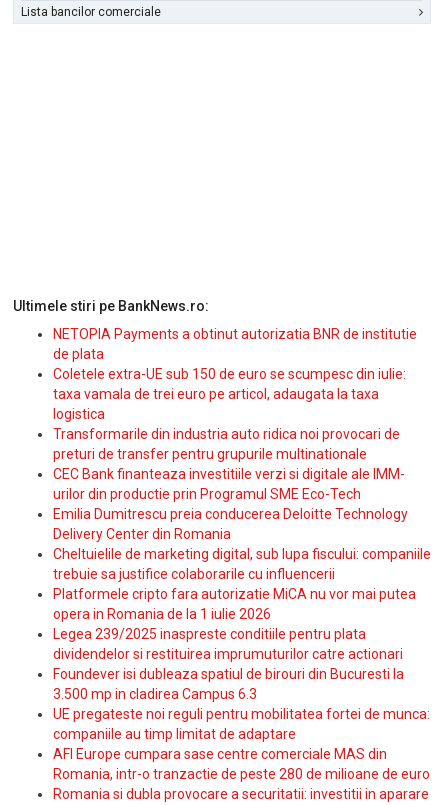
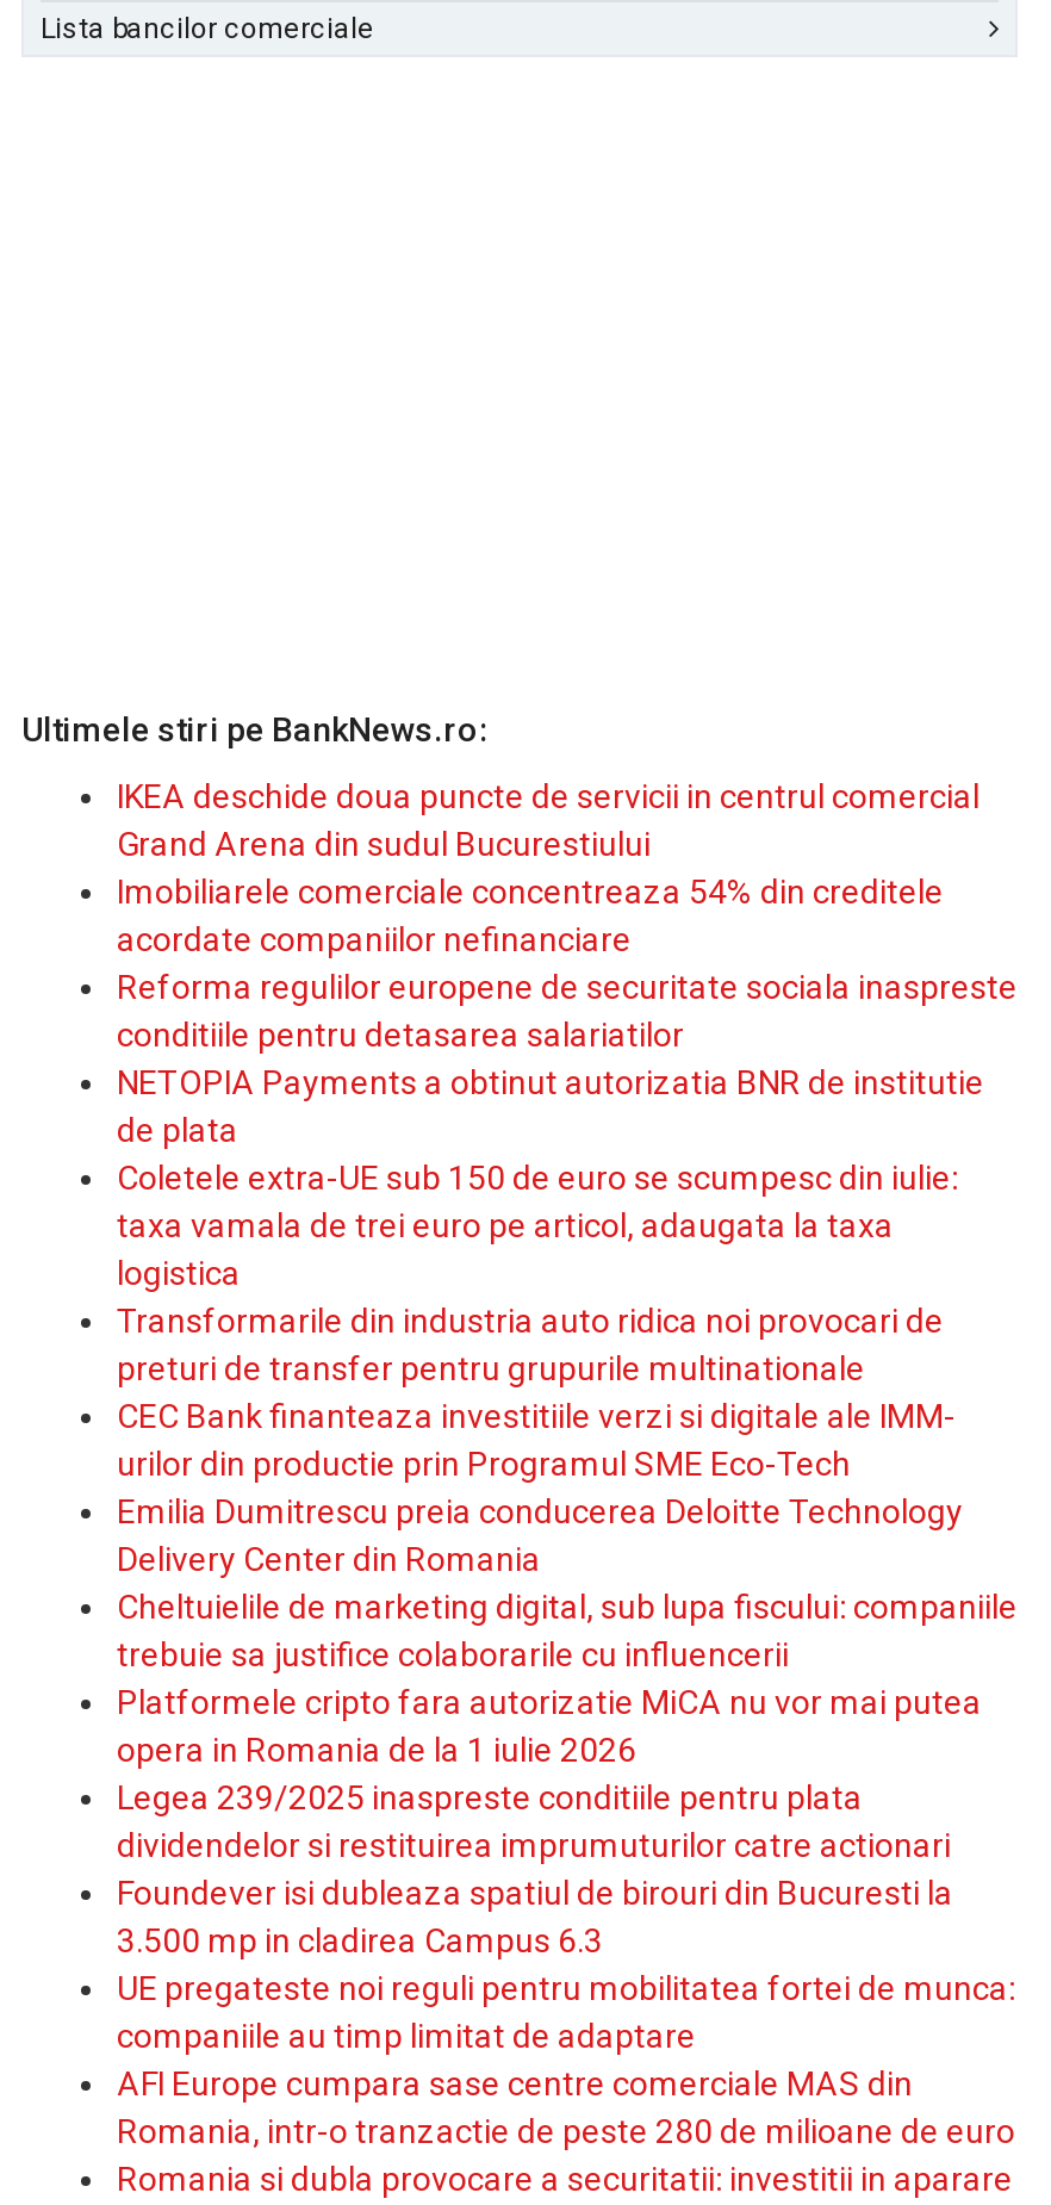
none -> [117,777,1018,1054] IKEA deschide doua puncte de servicii in centrul comercial | Grand Arena din sudul Bucurestiului | Imobiliarele comerciale concentreaza 54% din creditele | acordate companiilor nefinanciare | Reforma regulilor europene de securitate sociala inaspreste | conditiile pentru detasarea salariatilor

